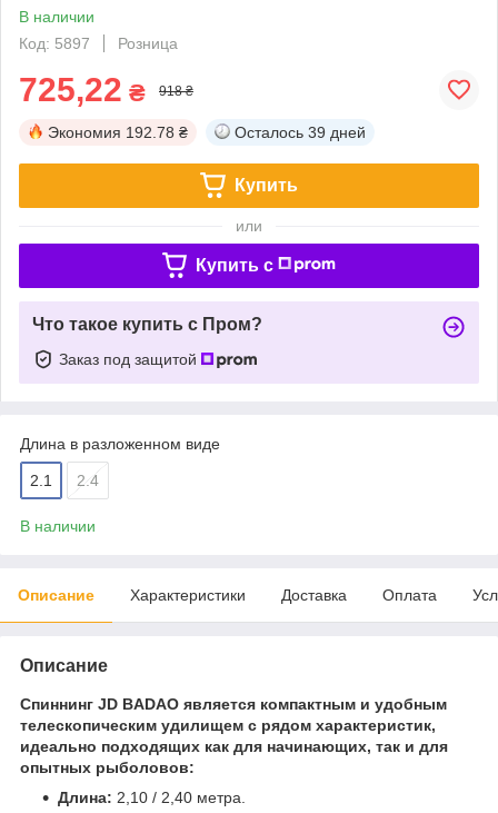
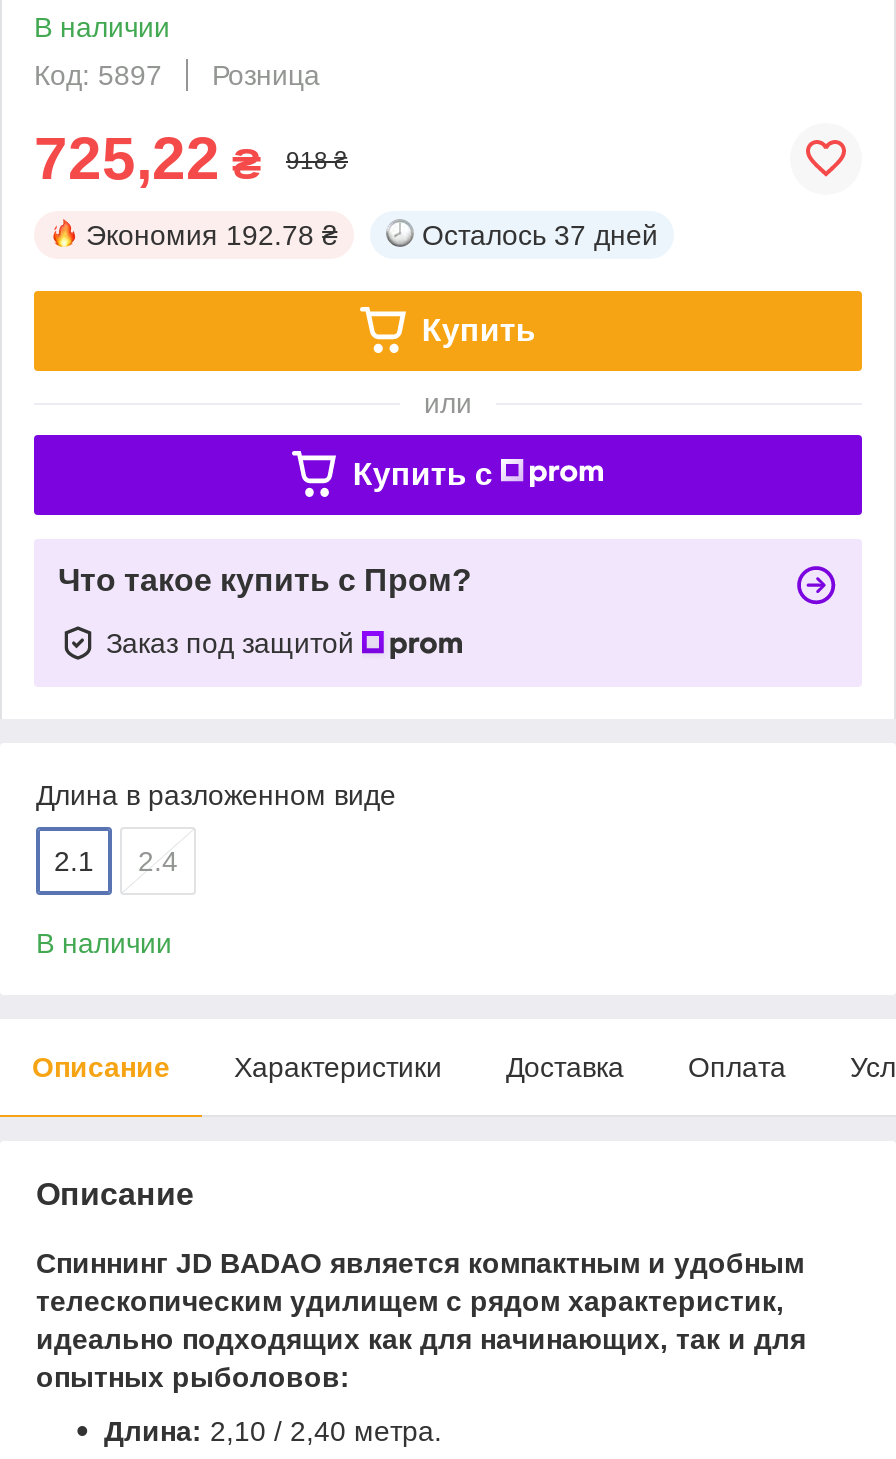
[235,123,366,141] Осталось 39 дней -> [422,219,658,251] Осталось 37 дней

